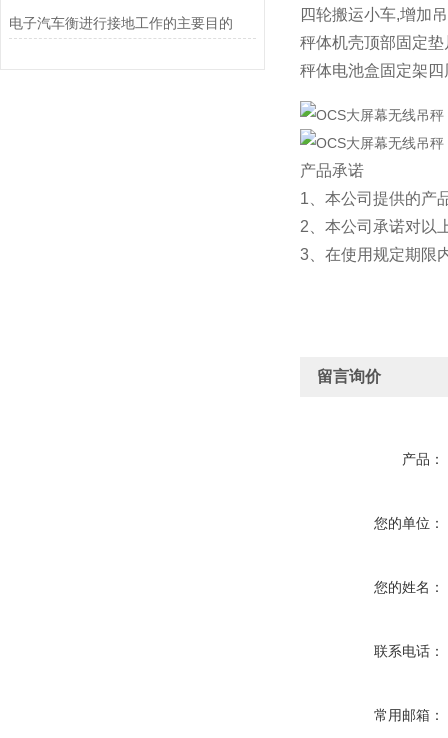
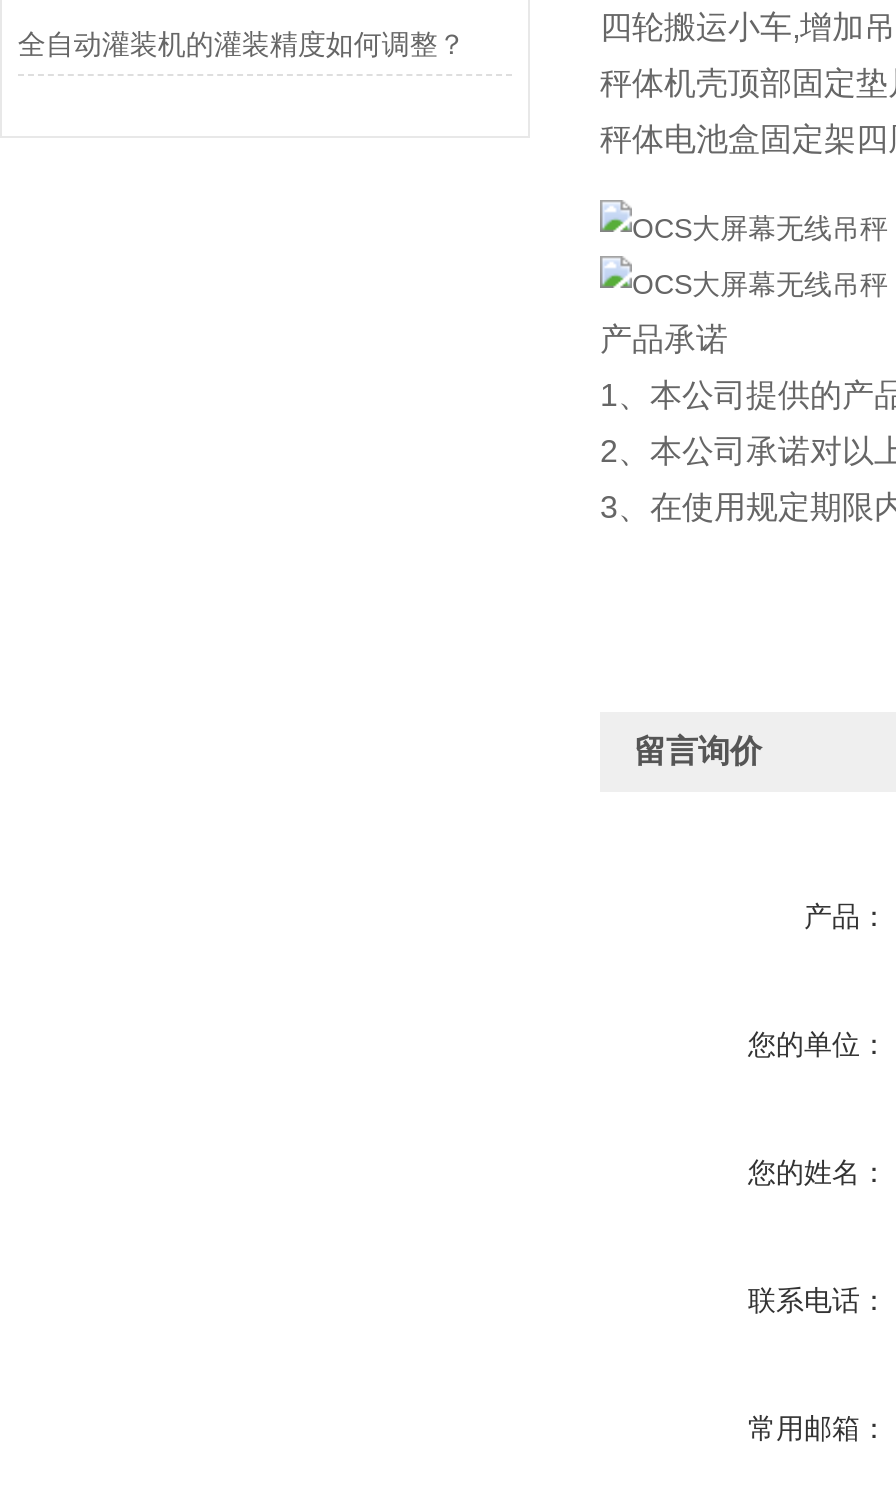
[9,15,233,31] 电子汽车衡进行接地工作的主要目的 -> [18,28,466,60] 全自动灌装机的灌装精度如何调整？

